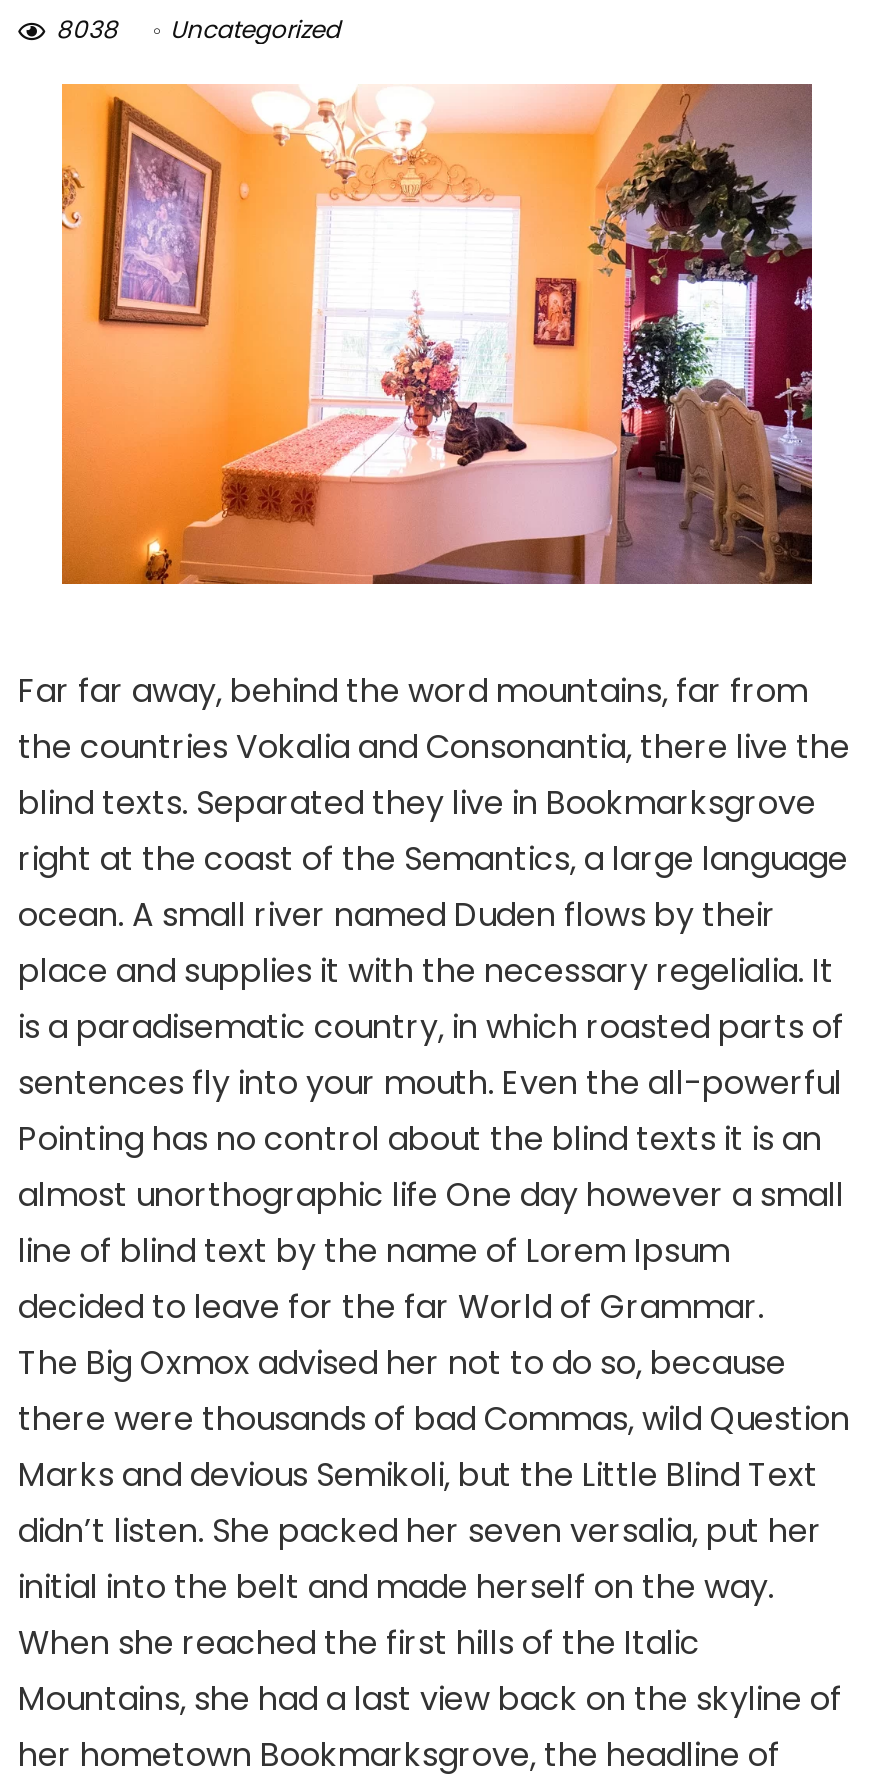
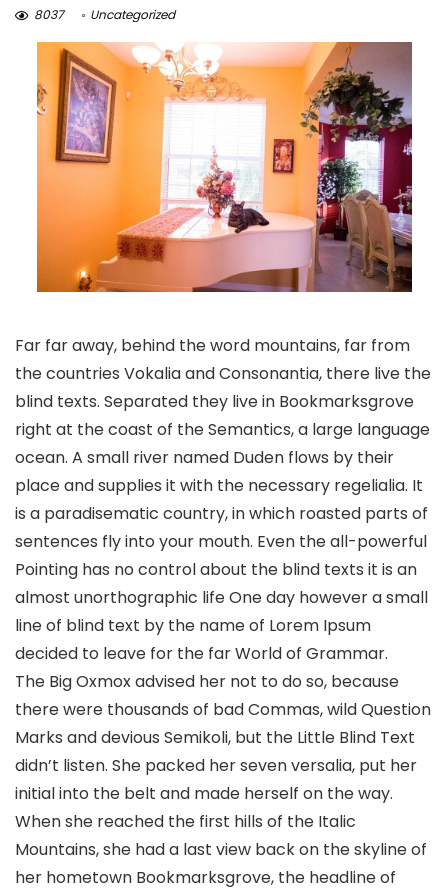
[56,12,340,46] 8038 Uncategorized -> [34,6,175,23] 8037 Uncategorized

